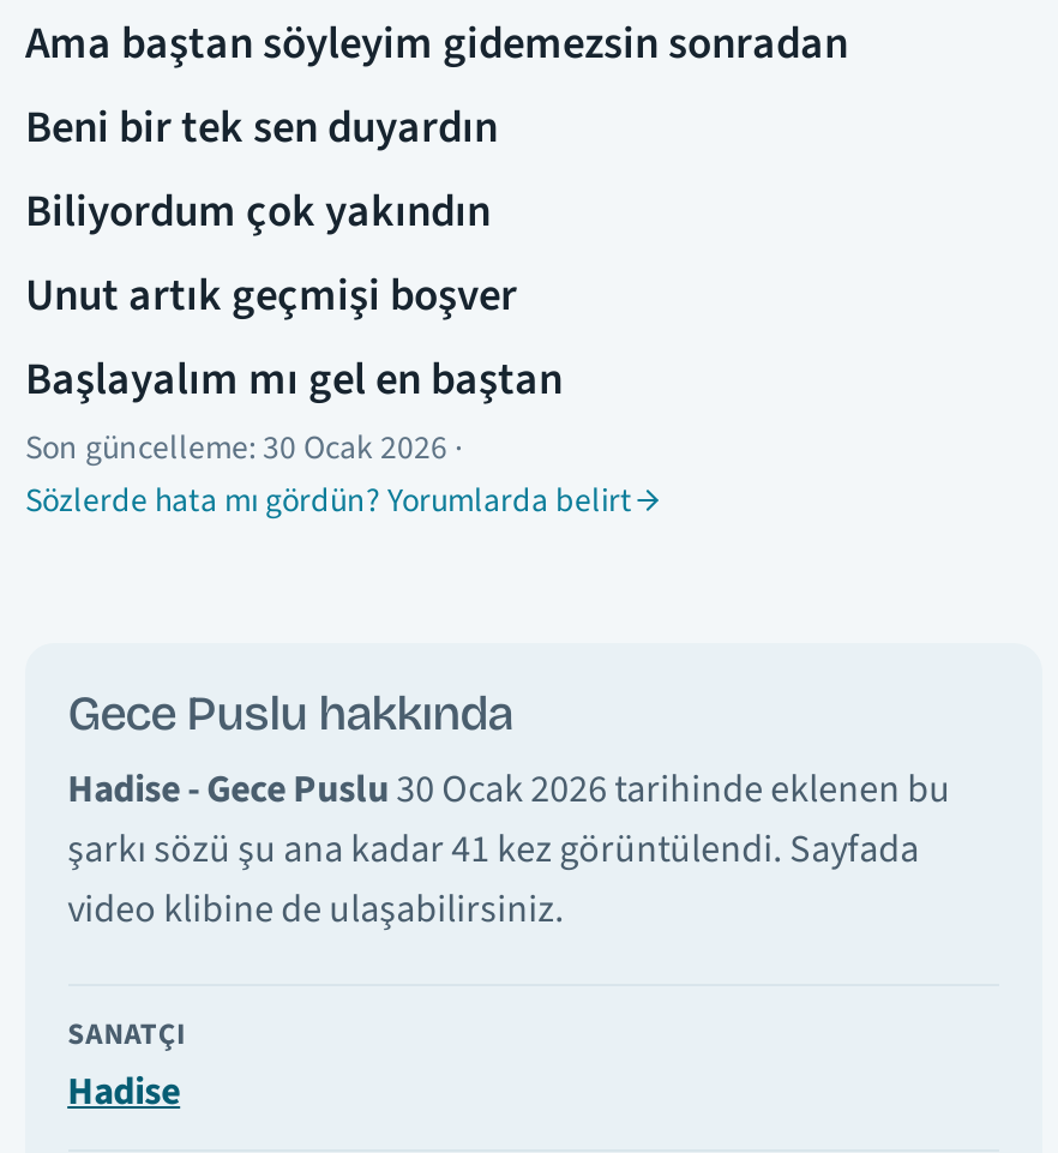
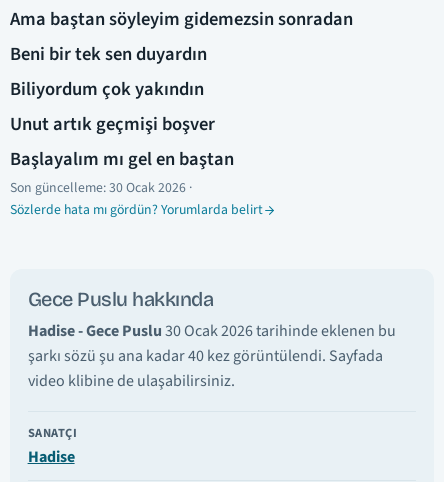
[67,824,919,877] şarkı sözü şu ana kadar 41 kez görüntülendi. Sayfada -> [28,345,383,367] şarkı sözü şu ana kadar 40 kez görüntülendi. Sayfada

